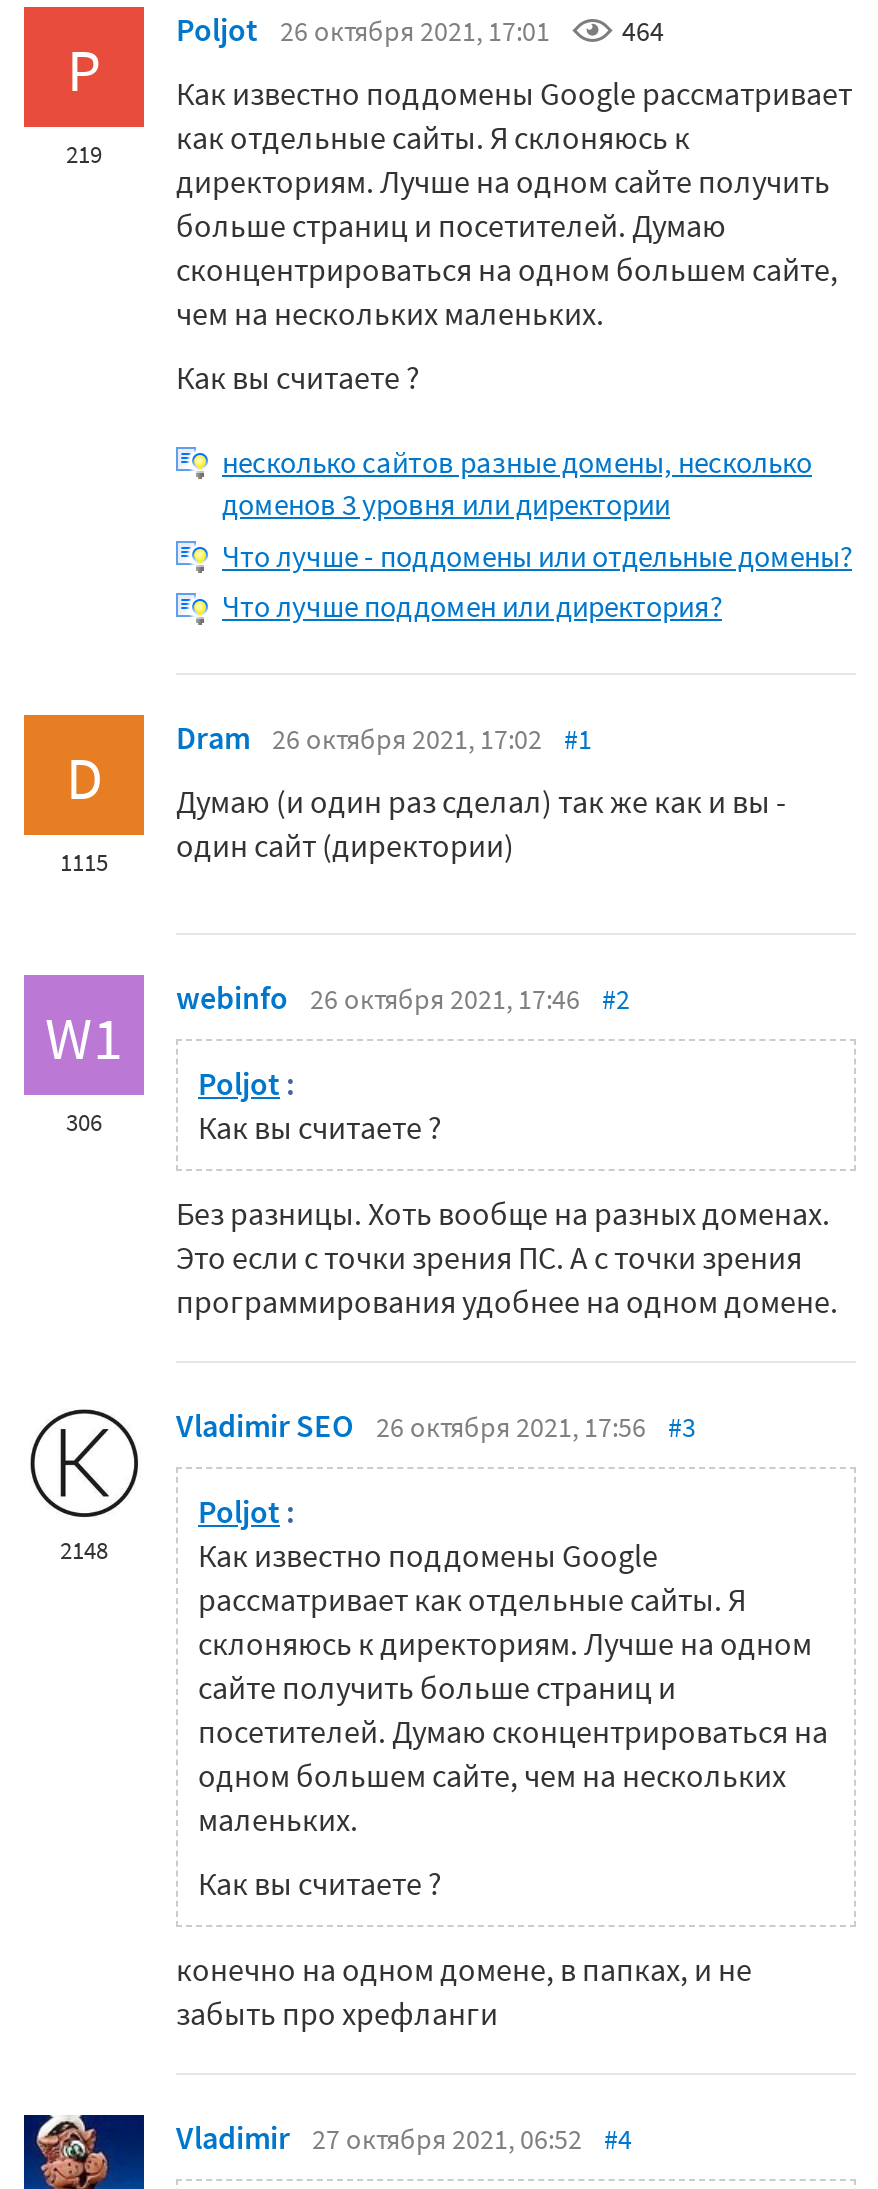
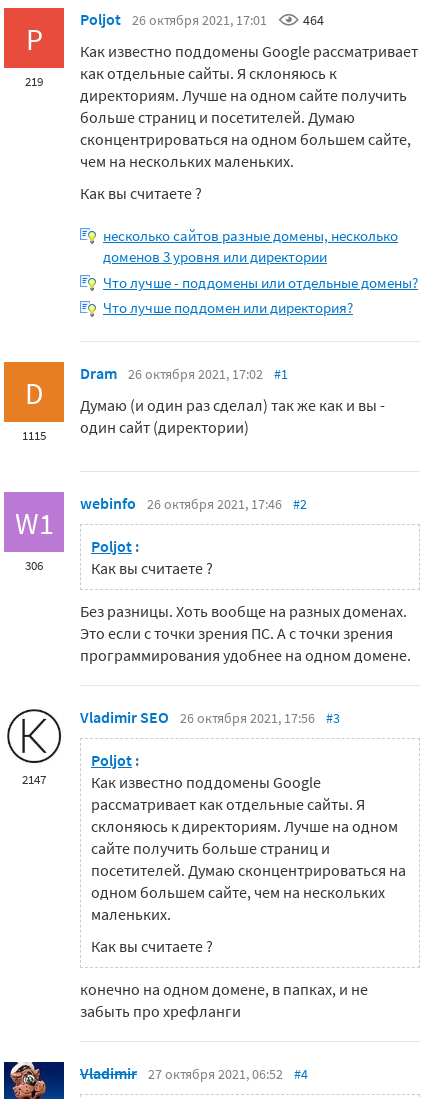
[60,1536,108,1566] 2148 -> [22,772,46,787] 2147

